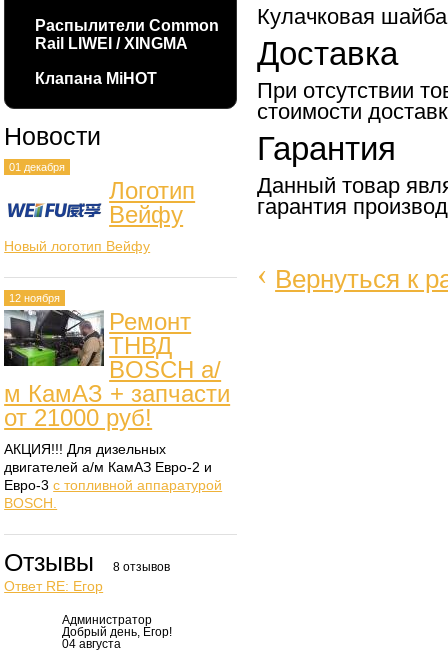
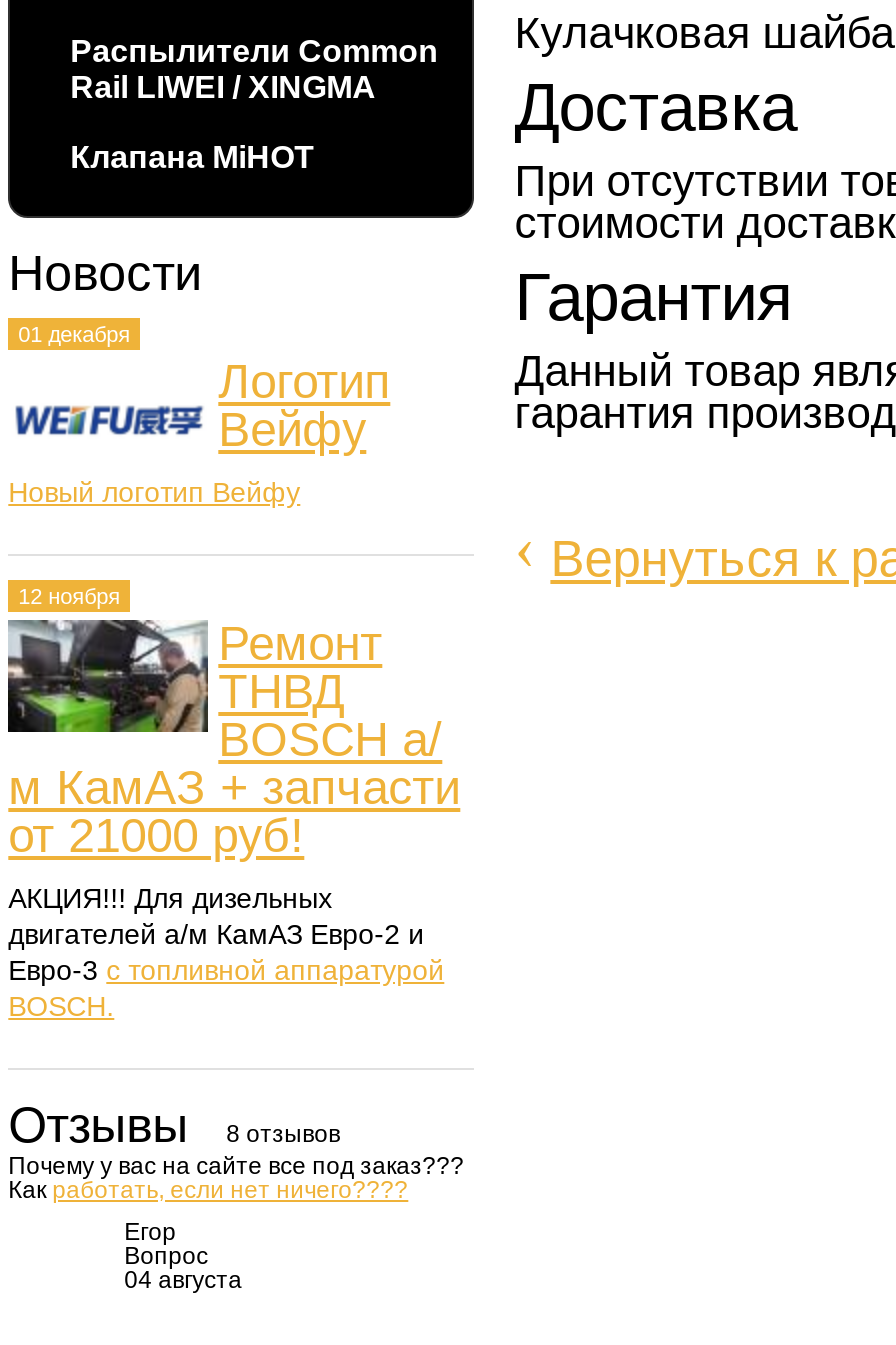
[4,578,103,594] Ответ RE: Егор -> [8,1152,464,1204] Почему у вас на сайте все под заказ??? | Как работать, если нет ничего????
[62,613,172,639] Администратор | Добрый день, Егор! -> [124,1218,208,1270] Егор | Вопрос

